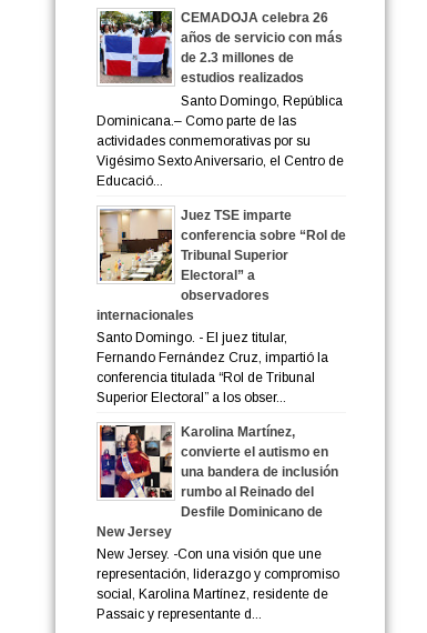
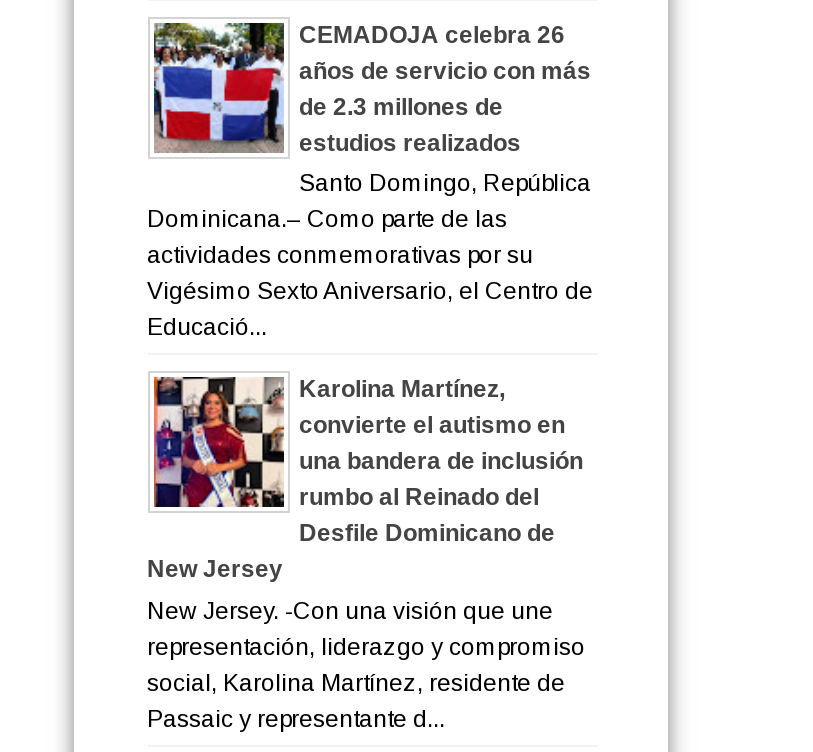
[96,207,345,405] [image] | Juez TSE imparte | conferencia sobre “Rol de | Tribunal Superior | Electoral” a | observadores | internacionales | Santo Domingo. - El juez titular, | Fernando Fernández Cruz, impartió la | conferencia titulada “Rol de Tribunal | Superior Electoral” a los obser... -> none

